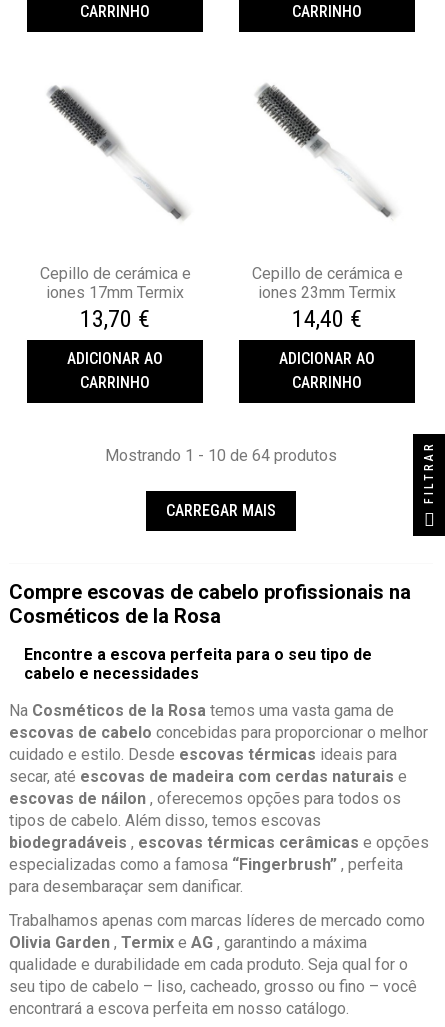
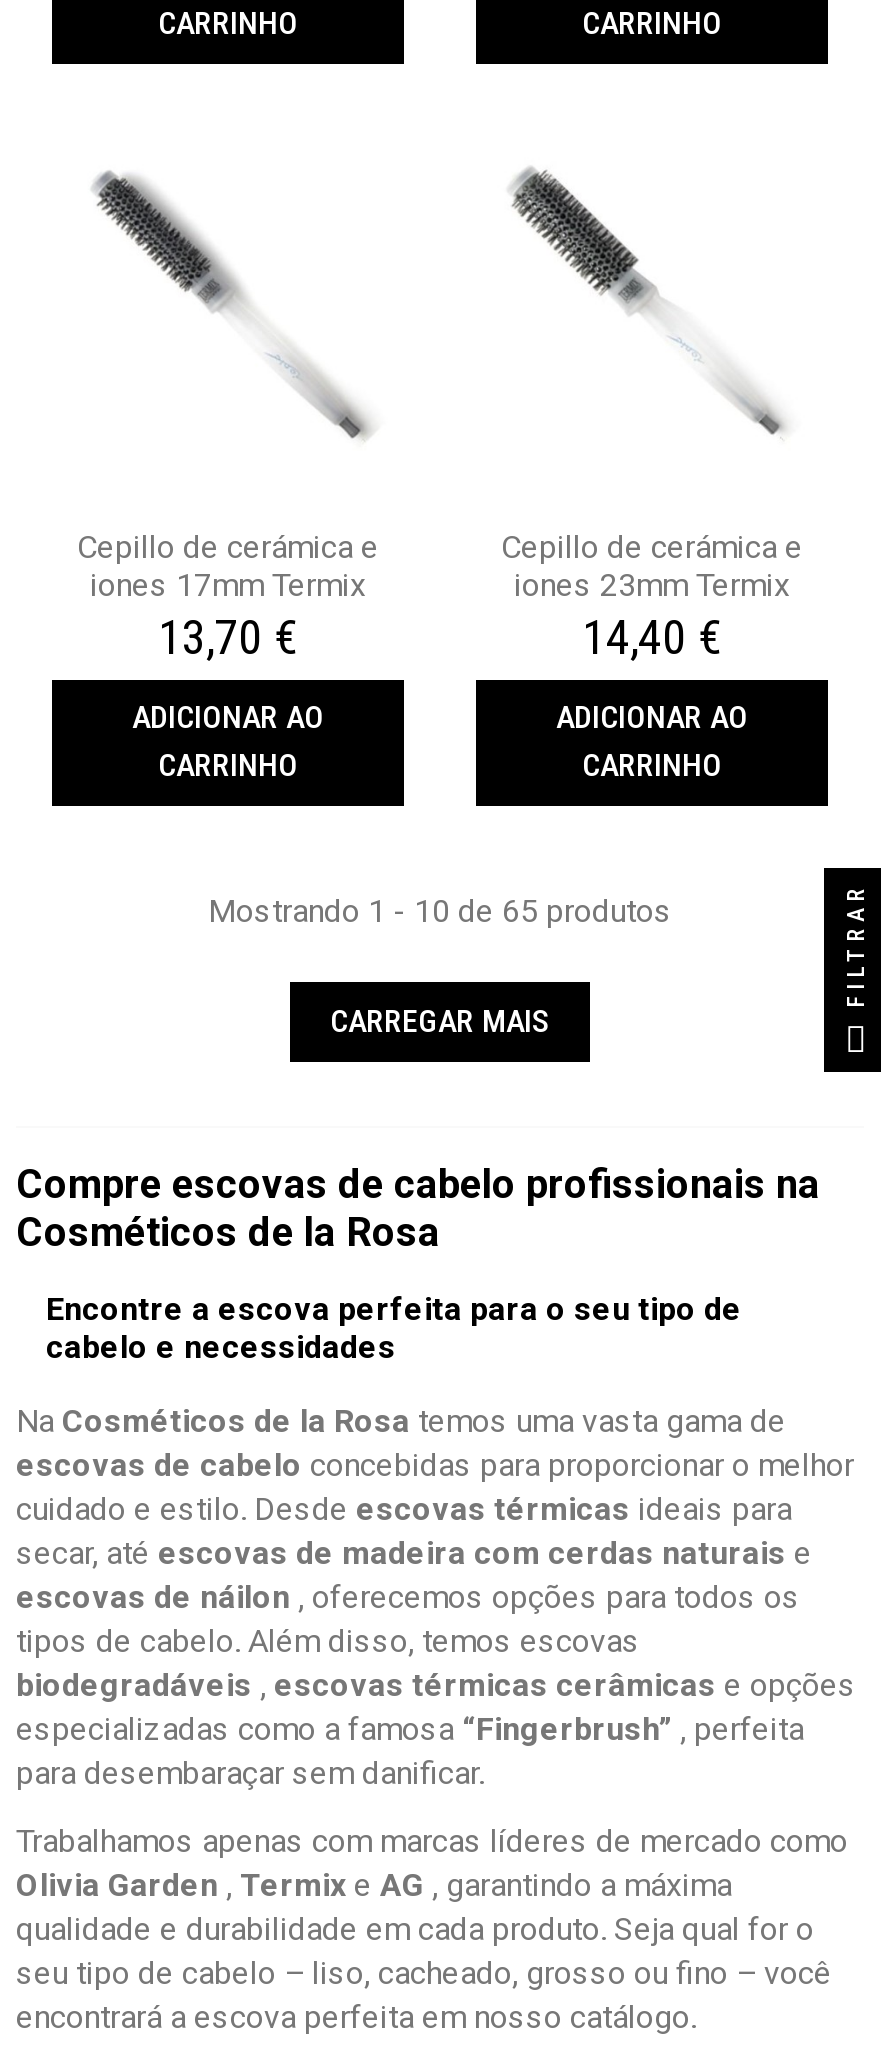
[105,445,337,464] Mostrando 1 - 10 de 64 produtos -> [208,891,672,929] Mostrando 1 - 10 de 65 produtos

